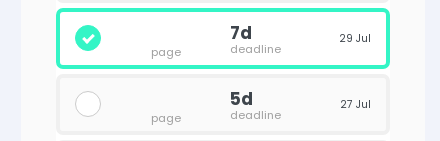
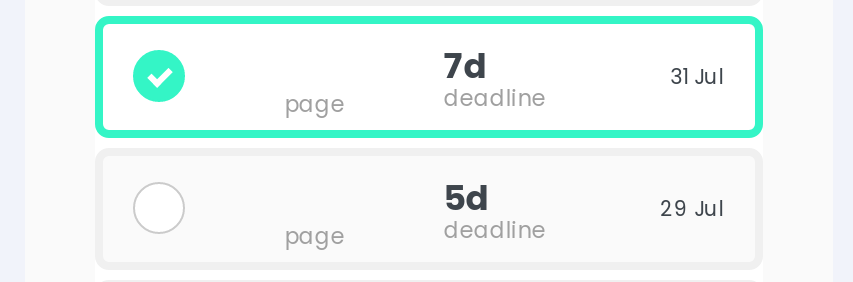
[339,31,371,46] 29 Jul -> [670,62,724,92] 31 Jul
[340,97,371,112] 27 Jul -> [660,194,724,224] 29 Jul

